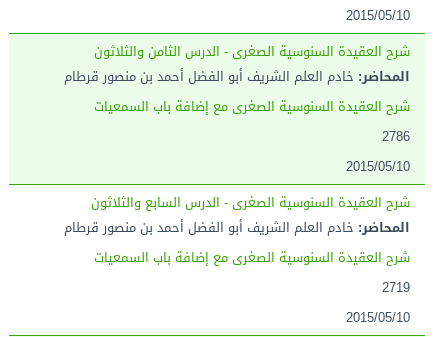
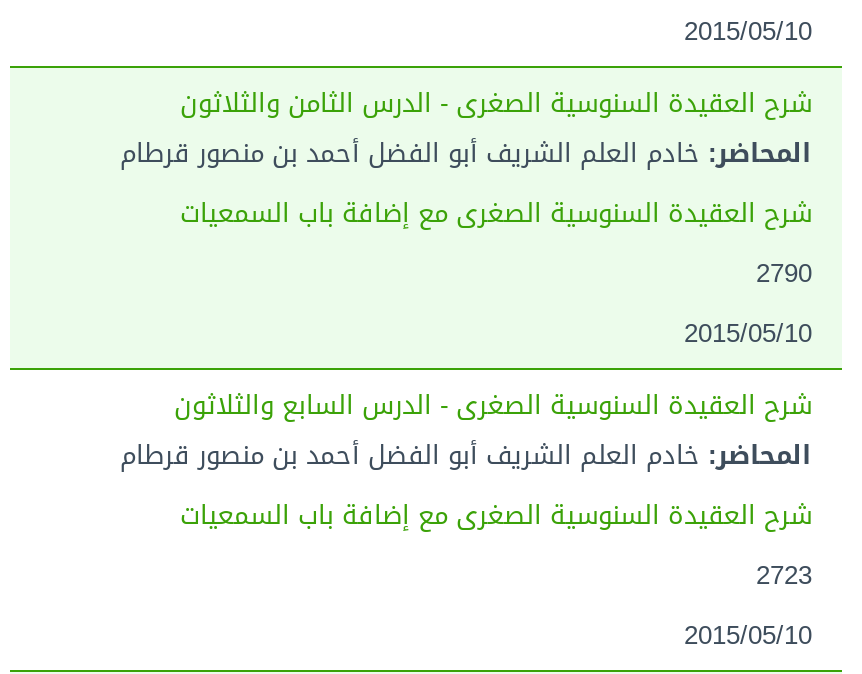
[382,124,410,149] 2786 -> [756,248,812,298] 2790
[382,275,410,300] 2719 -> [756,550,812,600] 2723

